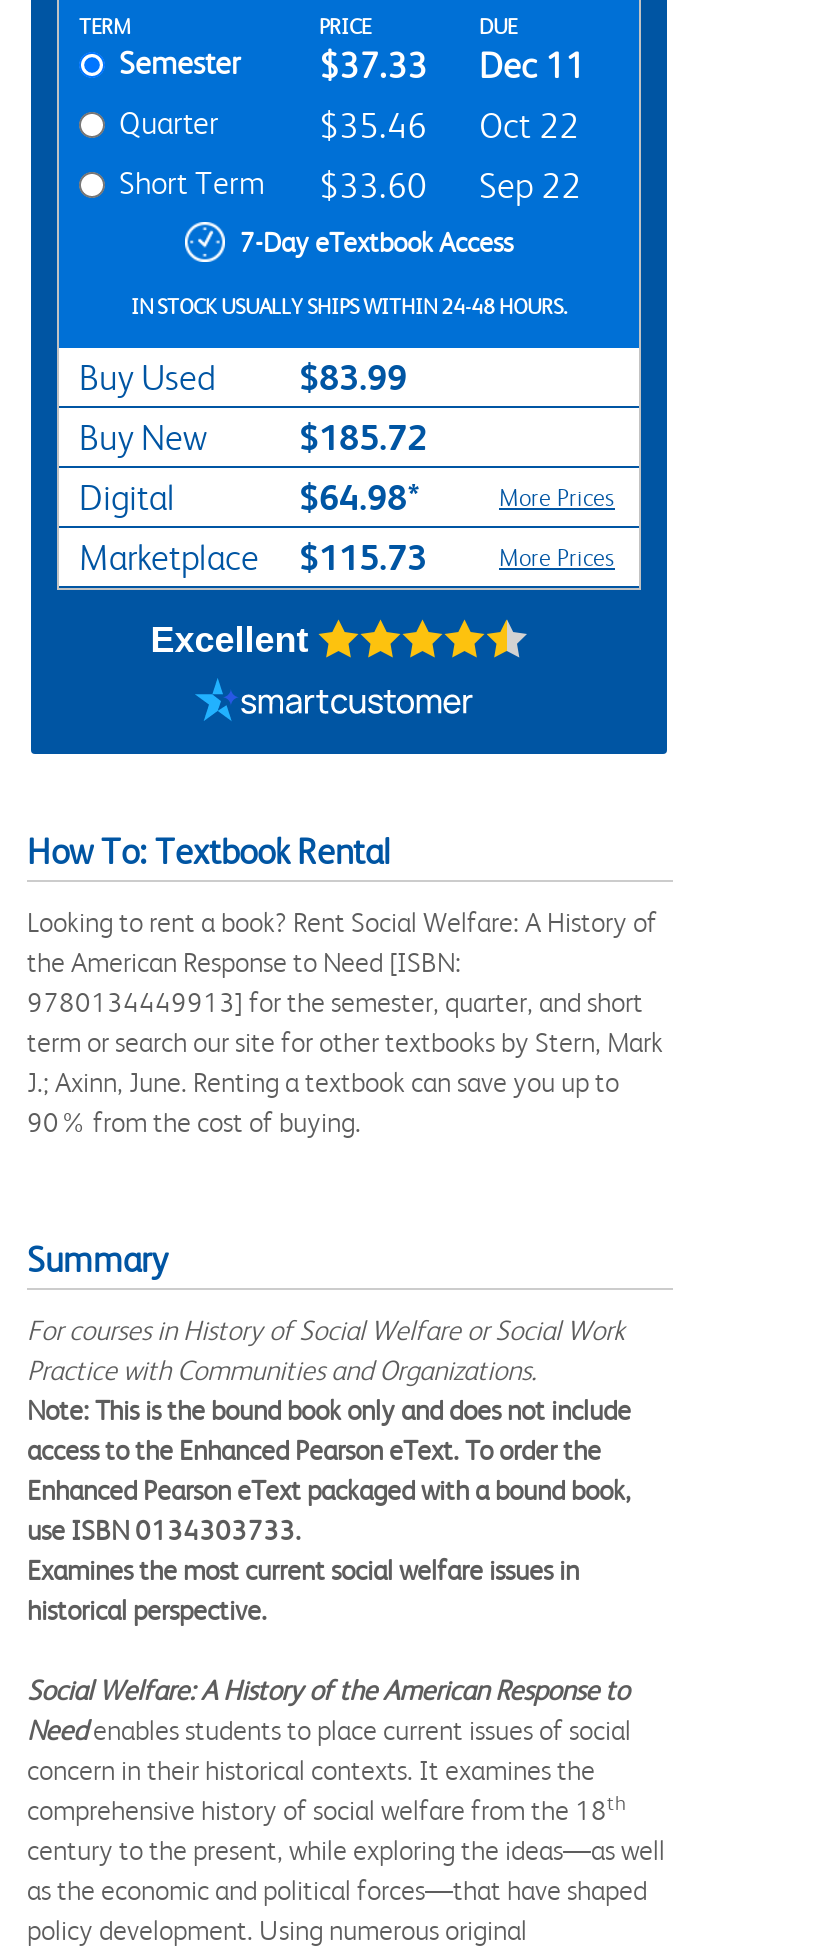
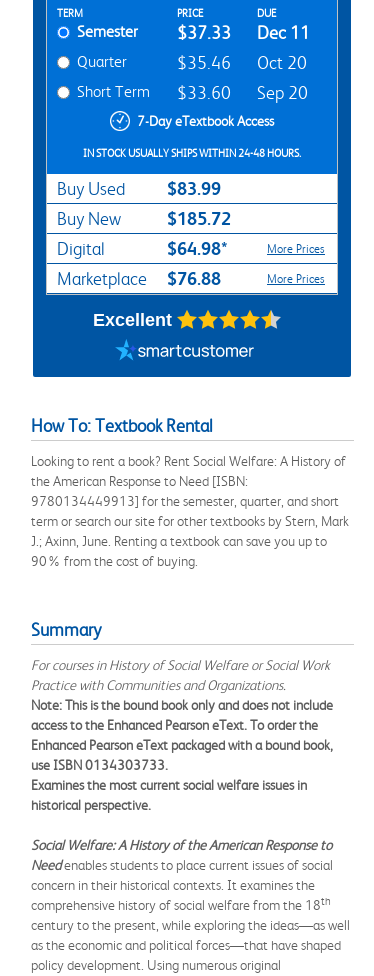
[319,106,579,146] $35.46 Oct 22 -> [177,53,307,73] $35.46 Oct 20
[119,164,581,206] Short Term $33.60 Sep 22 -> [77,82,308,103] Short Term $33.60 Sep 20
[79,537,427,579] Marketplace $115.73 -> [57,268,221,289] Marketplace $76.88

